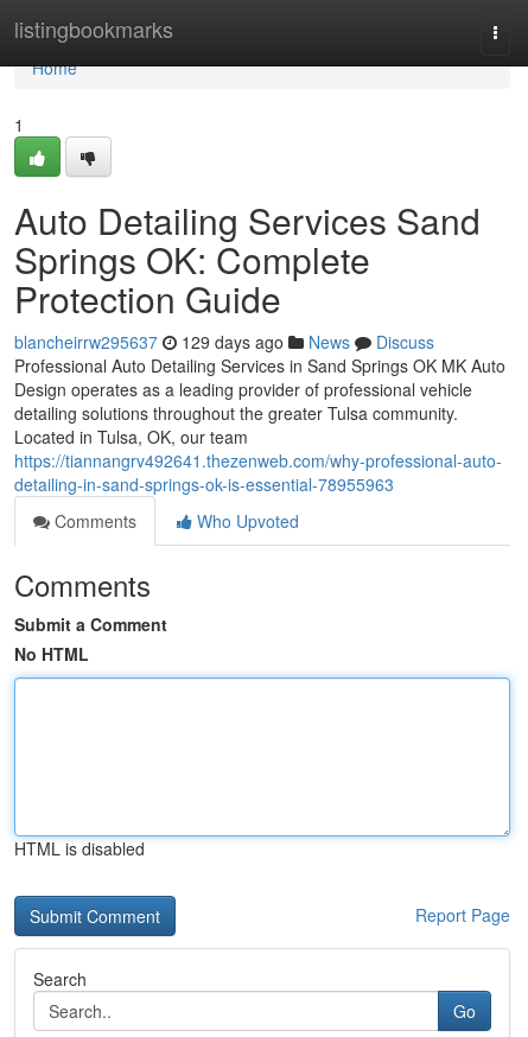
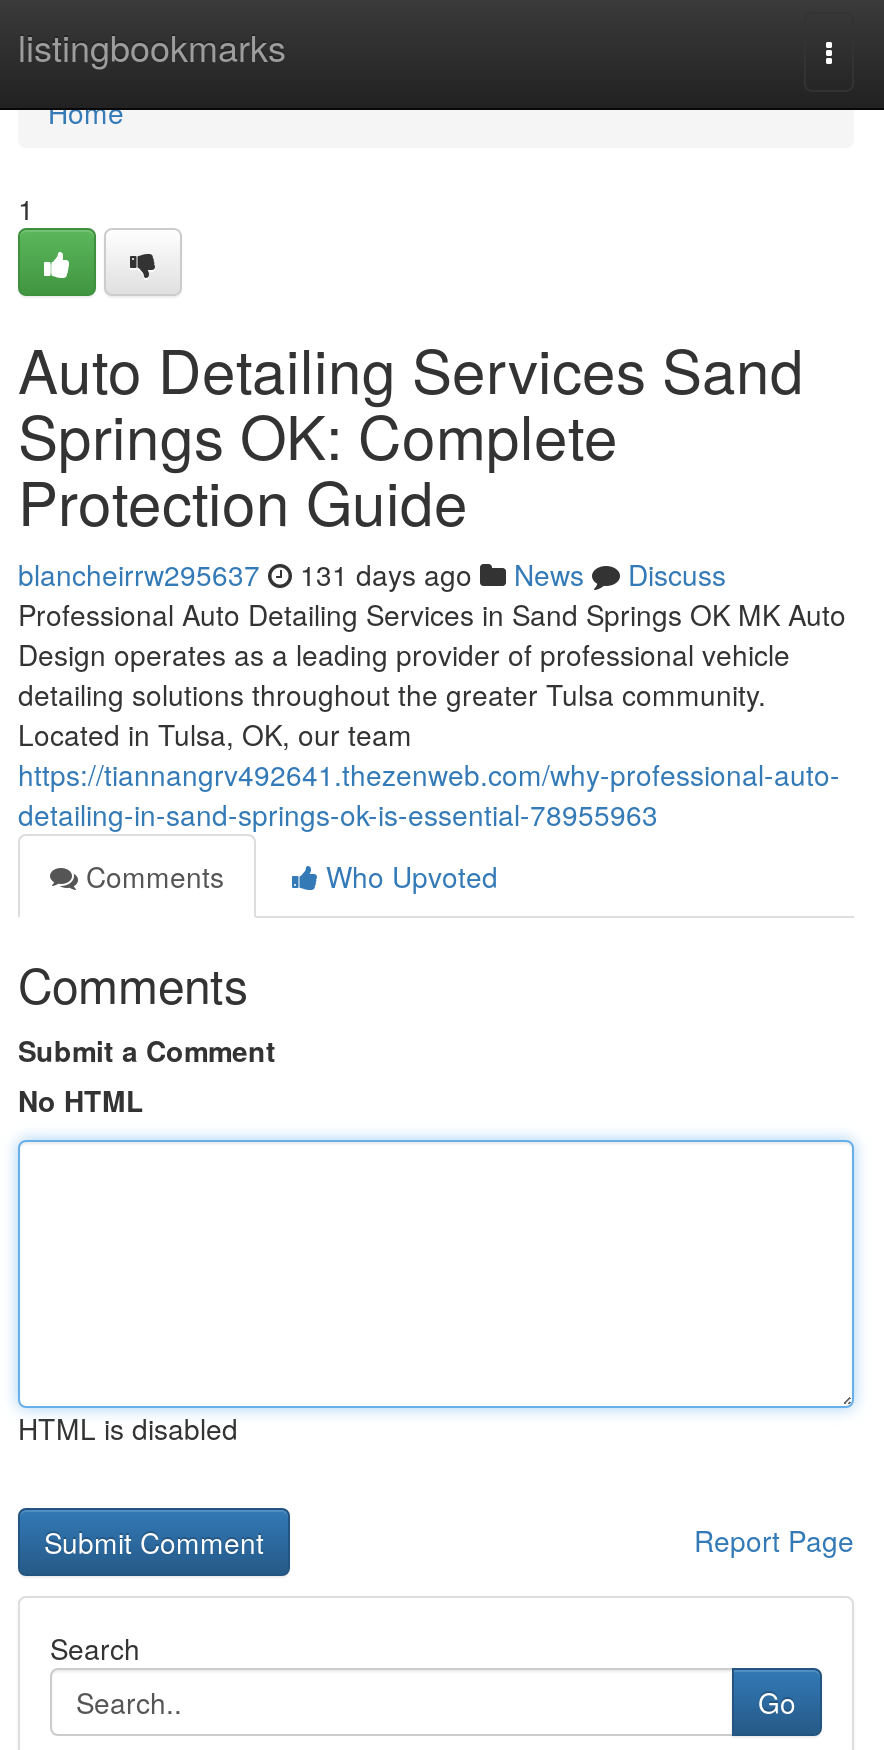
[14,330,434,354] blancheirrw295637 129 days ago News Discuss -> [18,554,726,594] blancheirrw295637 131 days ago News Discuss

